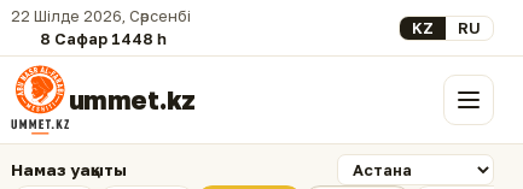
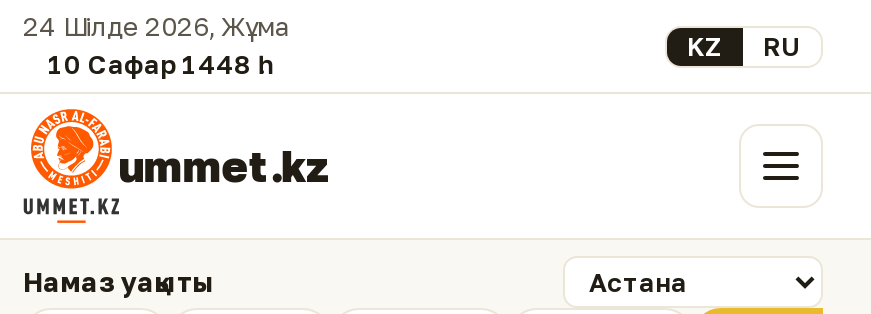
[11,6,191,25] 22 Шілде 2026, Сәрсенбі -> [23,10,291,42] 24 Шілде 2026, Жұма
[40,29,162,48] 8 Сафар 1448 һ. -> [48,48,266,80] 10 Сафар 1448 һ.

